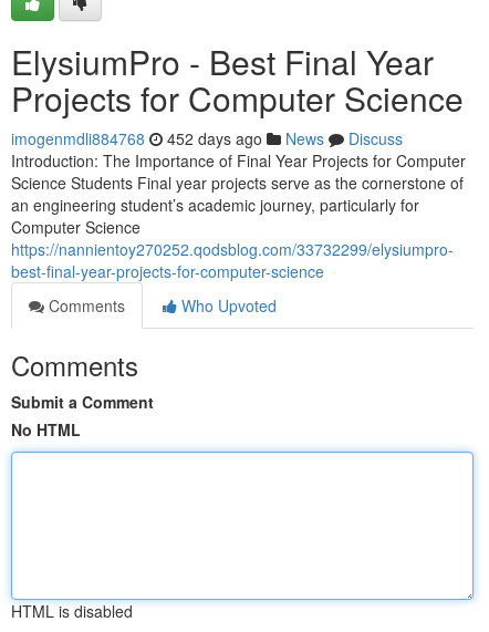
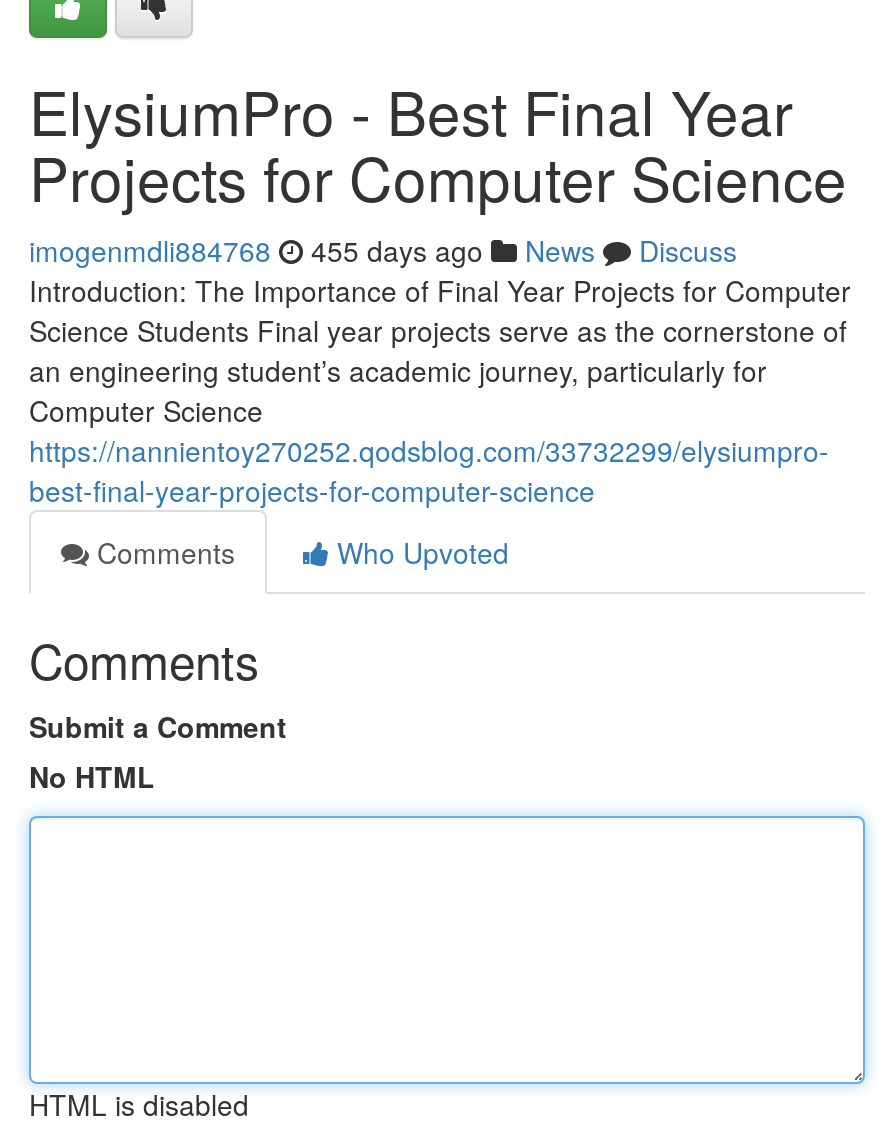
[11,127,403,149] imogenmdli884768 452 days ago News Discuss -> [29,230,737,270] imogenmdli884768 455 days ago News Discuss

